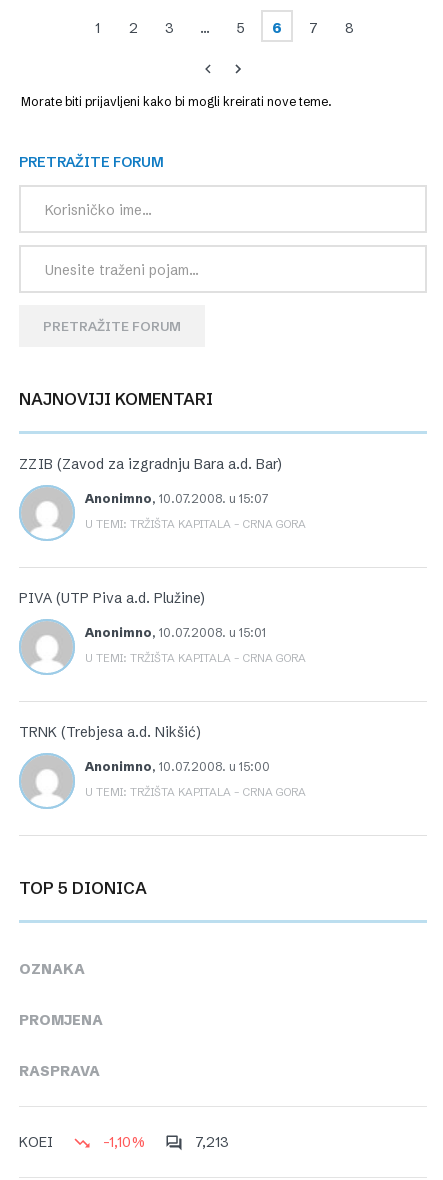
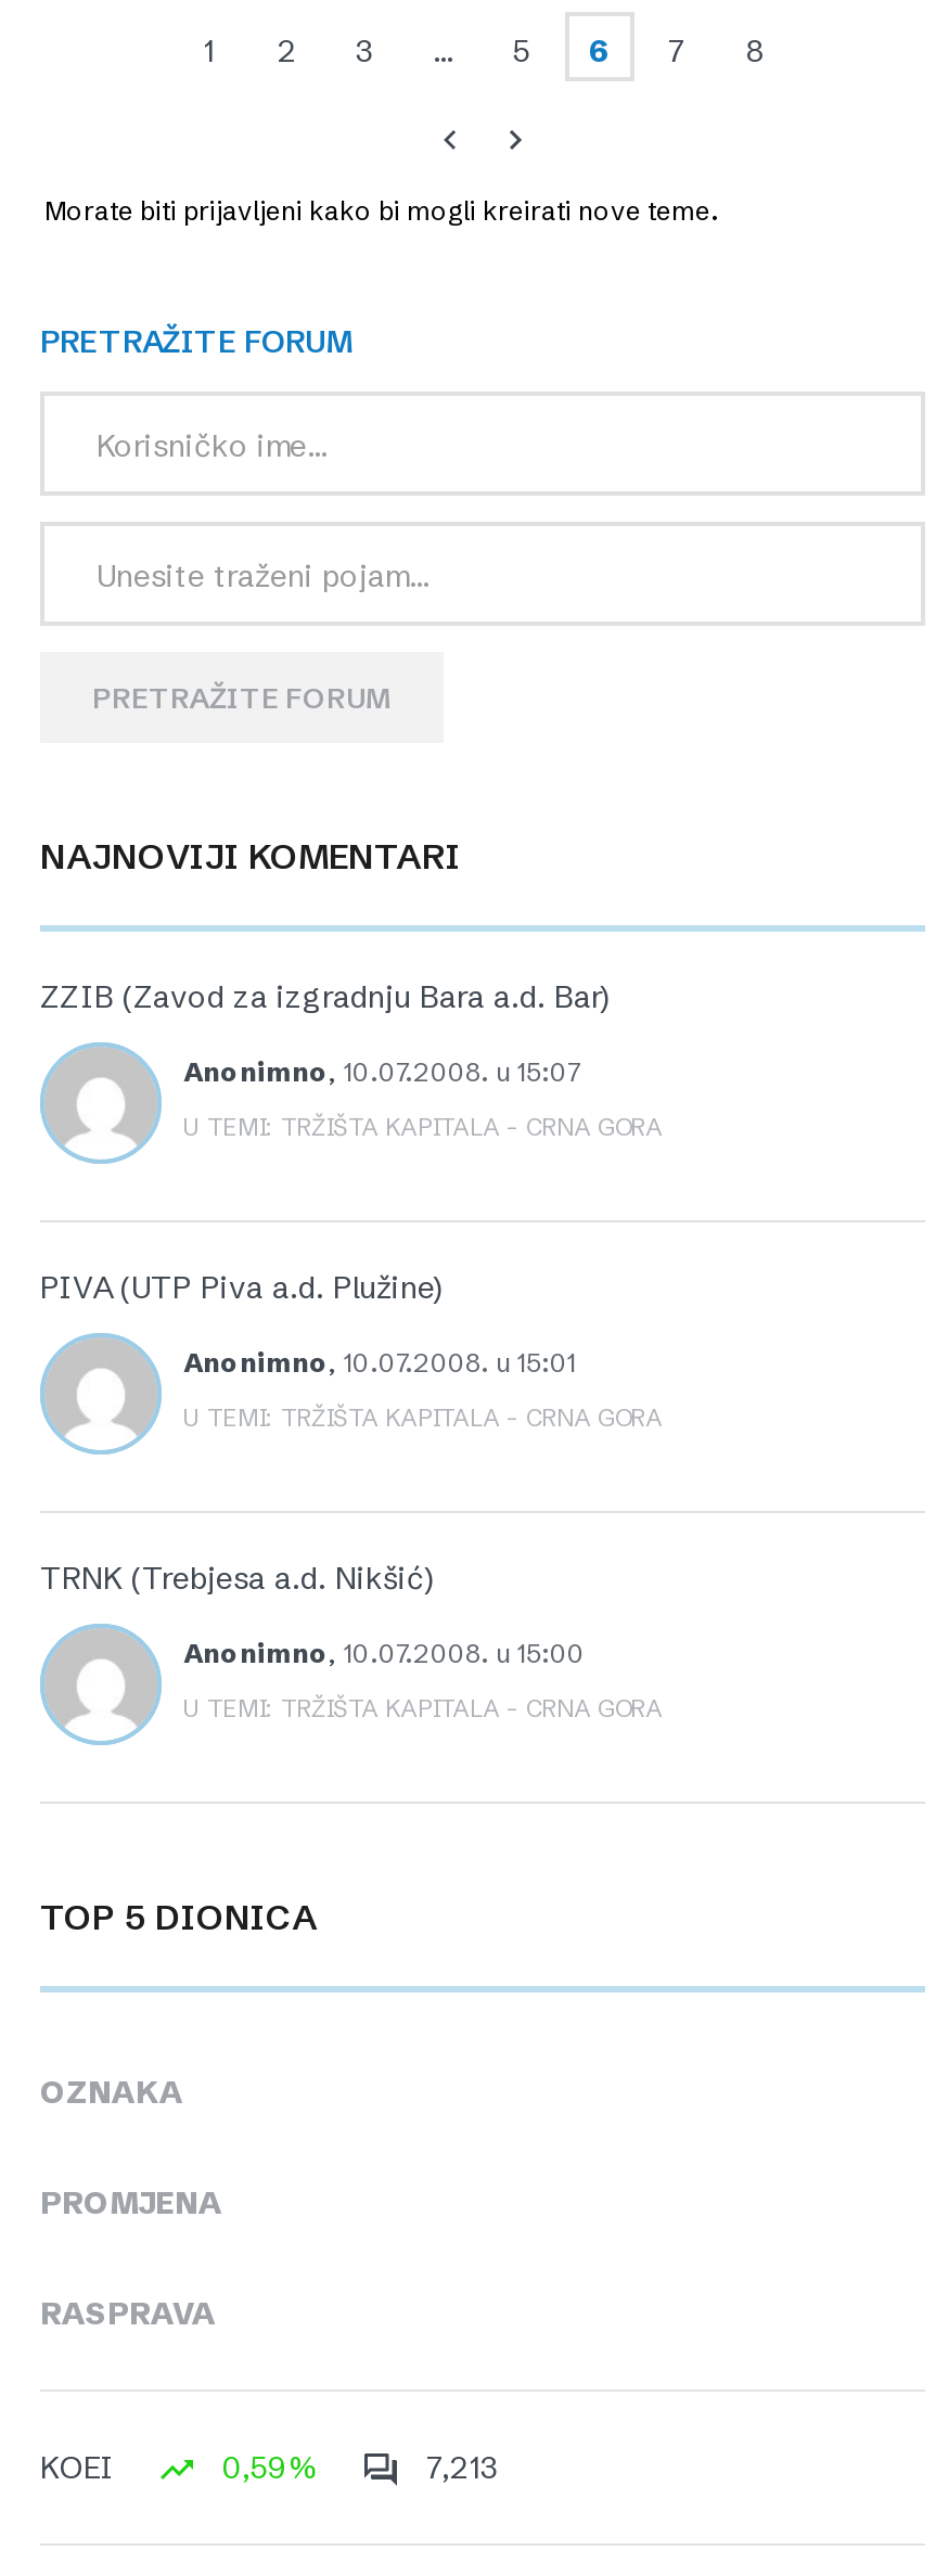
[99,1133,145,1151] -1,10% -> [214,2448,318,2487] 0,59%

